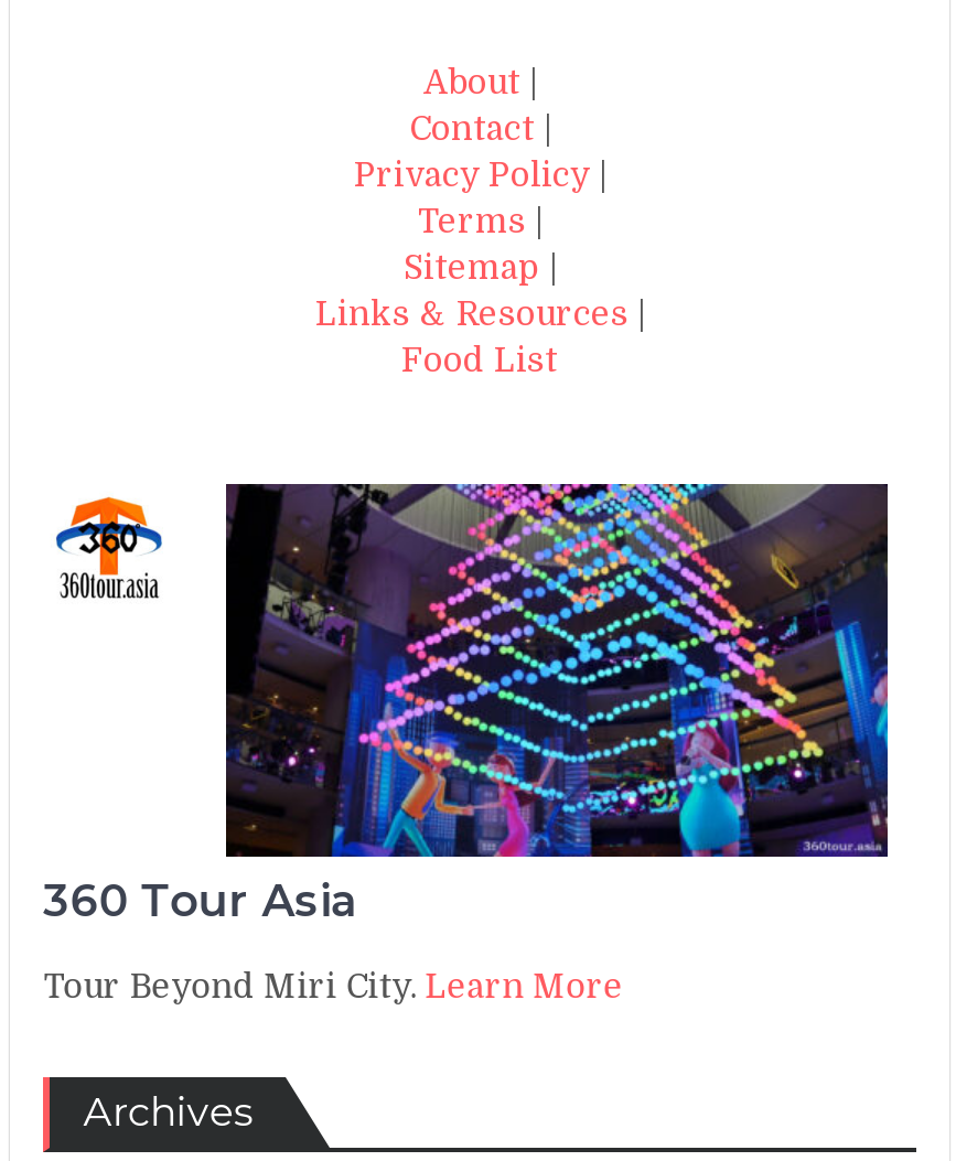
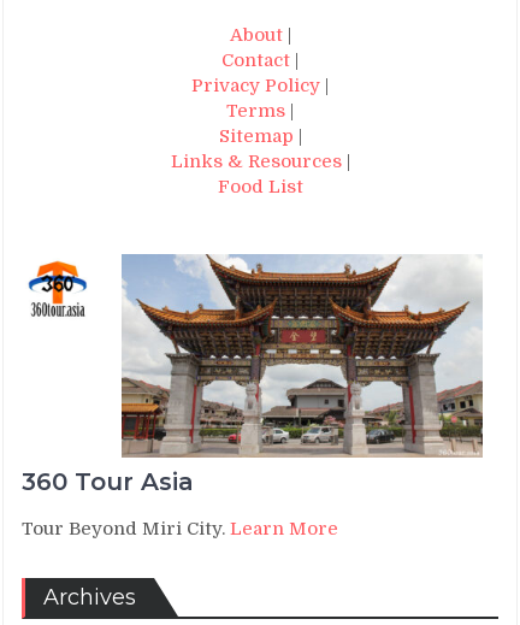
[224,482,890,859] [image] -> [120,254,484,459] [image]

